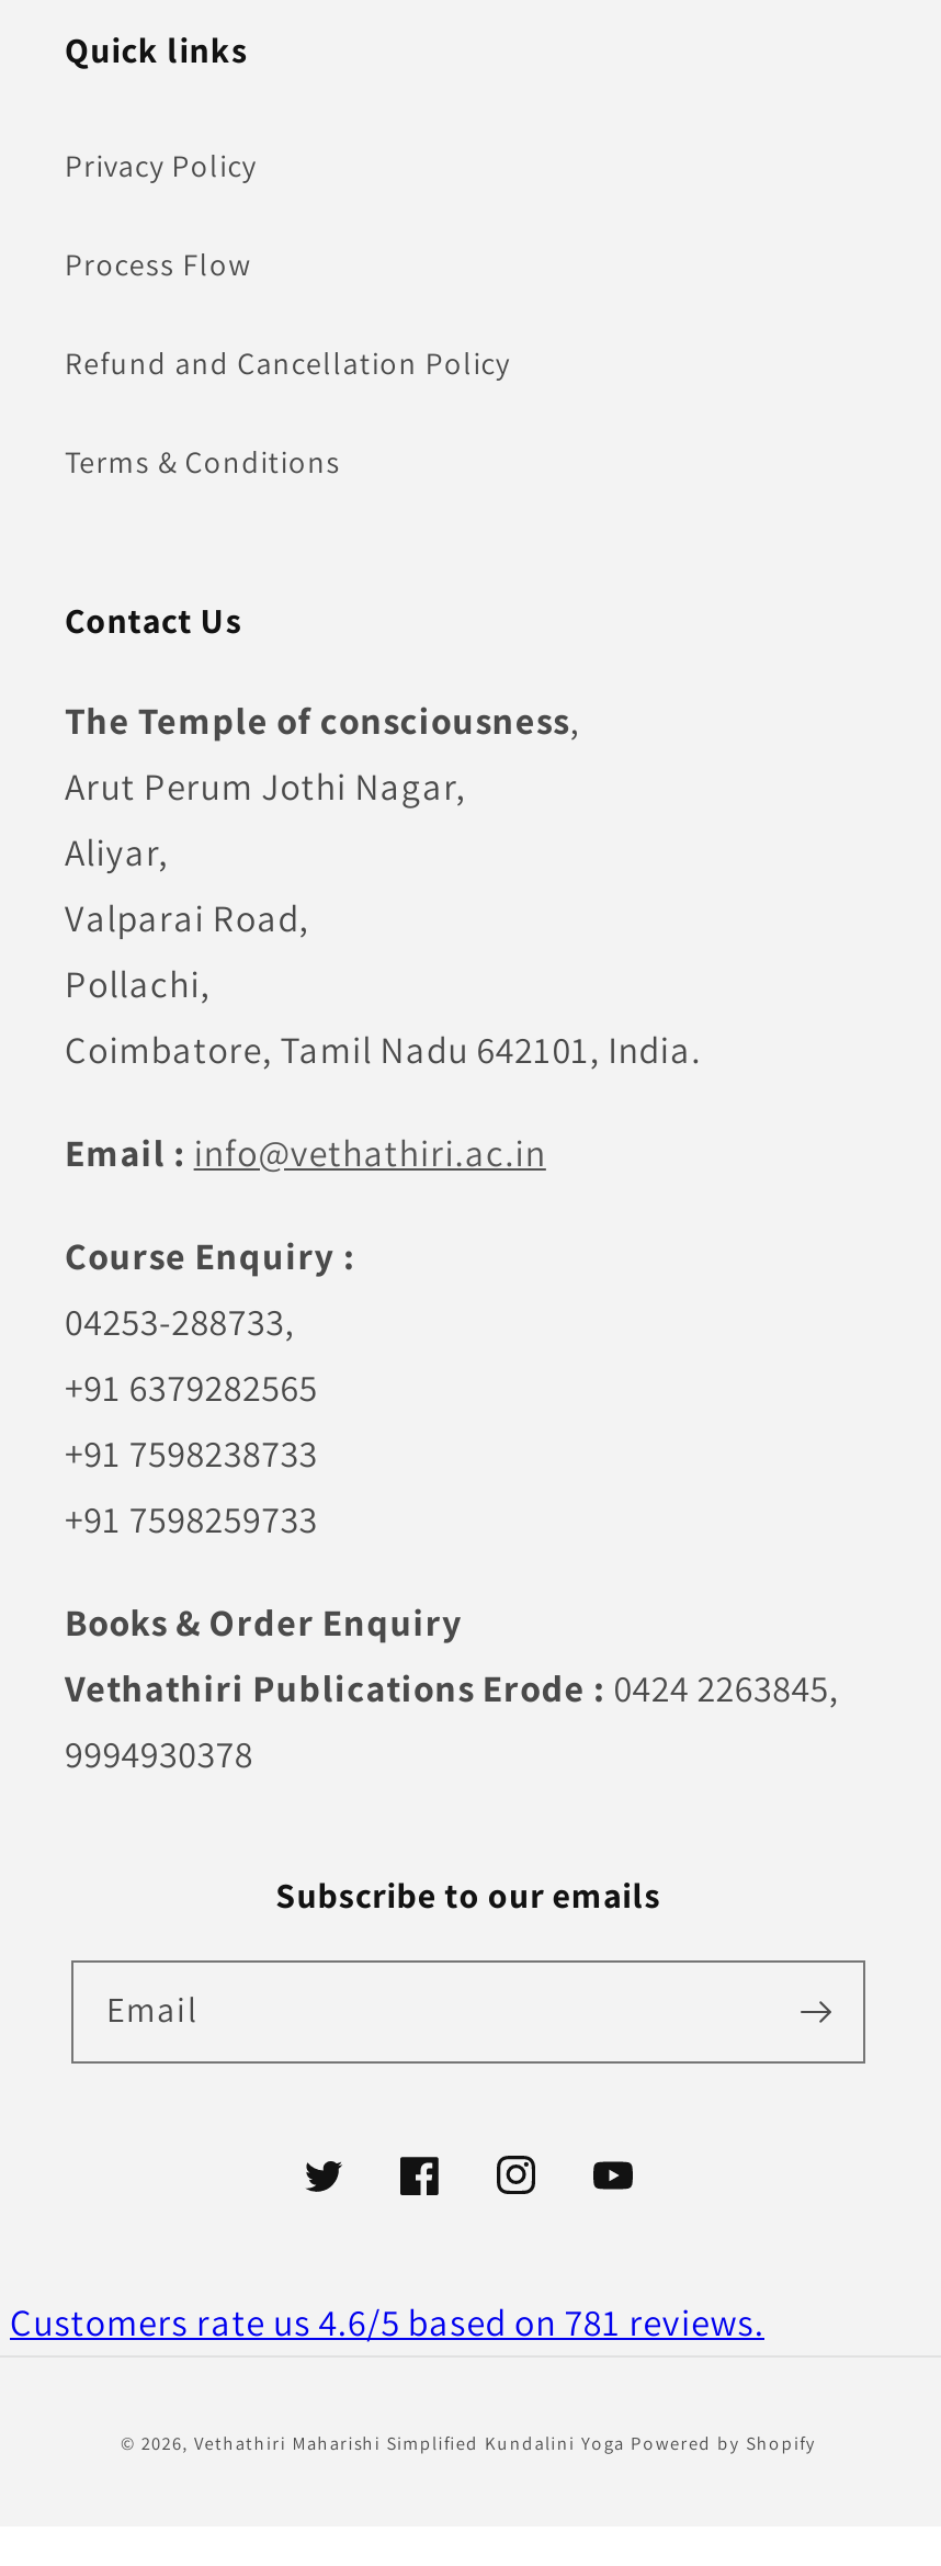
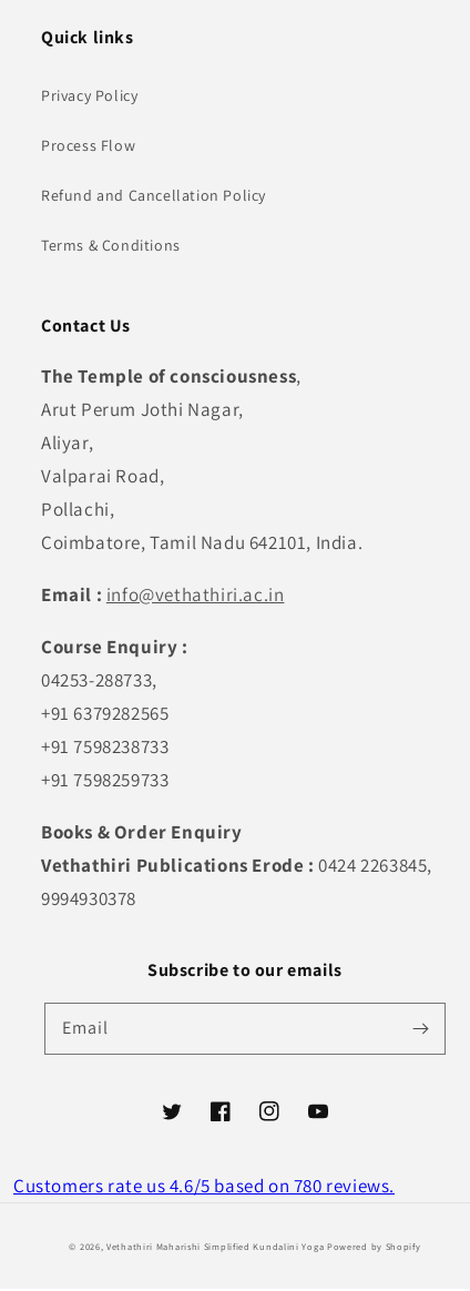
[10,2298,764,2347] Customers rate us 4.6/5 based on 781 reviews. -> [13,1173,395,1198] Customers rate us 4.6/5 based on 780 reviews.

